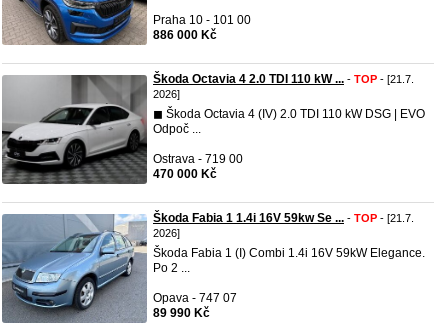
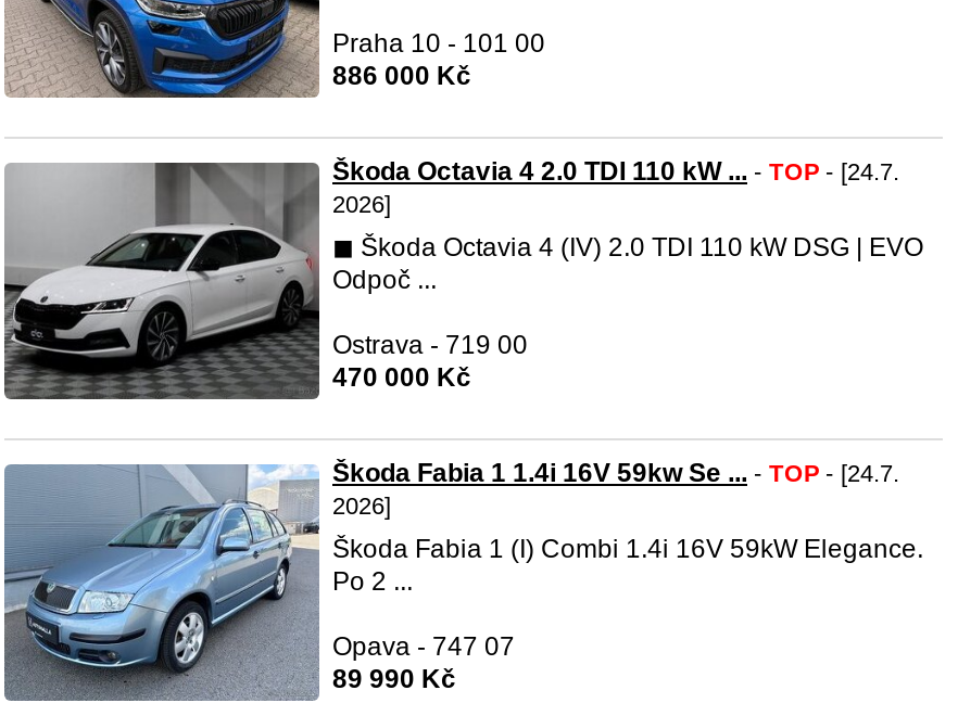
[153,72,414,86] Škoda Octavia 4 2.0 TDI 110 kW ... - TOP - [21.7. -> [332,156,899,187] Škoda Octavia 4 2.0 TDI 110 kW ... - TOP - [24.7.
[153,211,414,225] Škoda Fabia 1 1.4i 16V 59kw Se ... - TOP - [21.7. -> [332,458,899,488] Škoda Fabia 1 1.4i 16V 59kw Se ... - TOP - [24.7.

